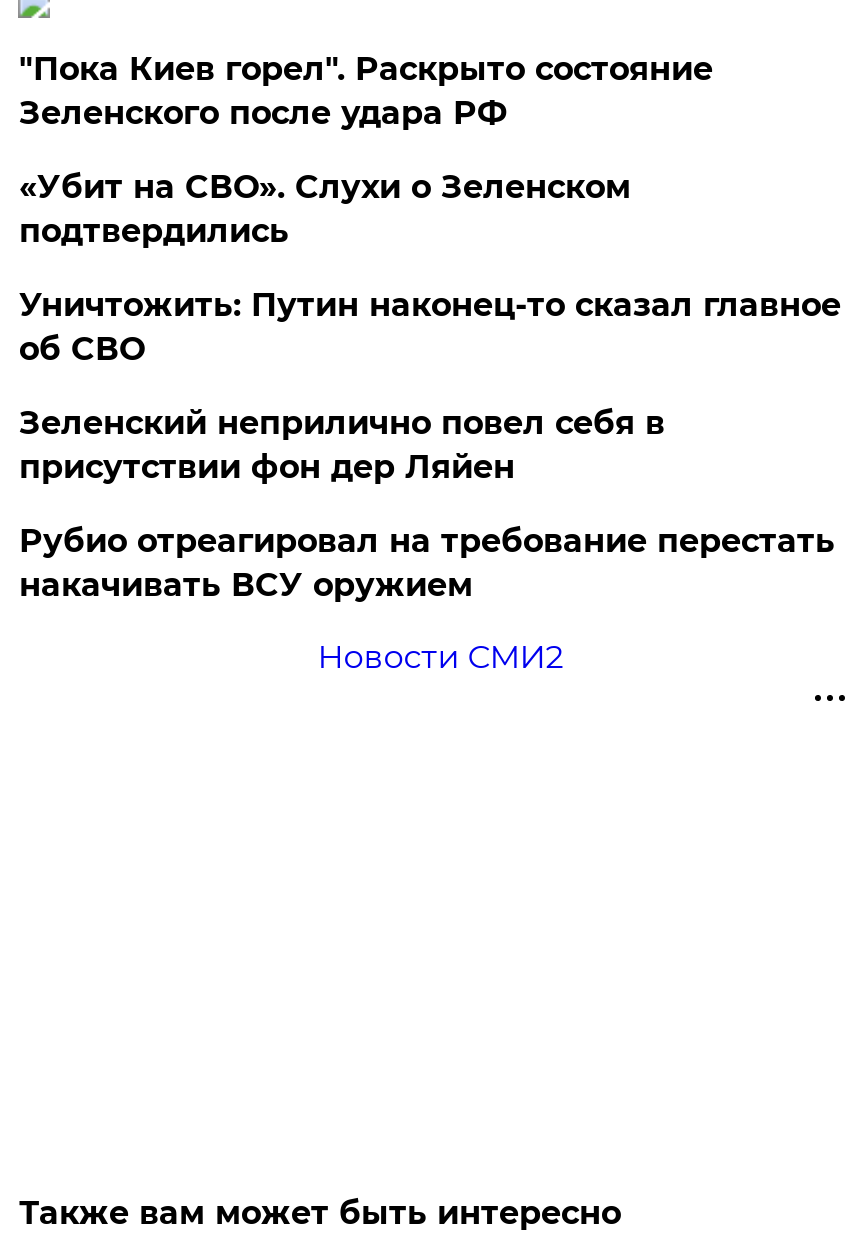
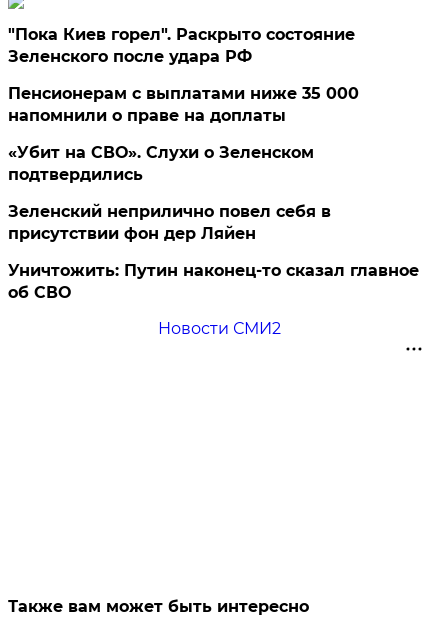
none -> [8,84,359,125] Пенсионерам с выплатами ниже 35 000 | напомнили о праве на доплаты
moved [19,168,631,250] -> [8,143,314,184]: «Убит на СВО». Слухи о Зеленском | подтвердились
moved [19,286,841,368] -> [8,261,419,302]: Уничтожить: Путин наконец-то сказал главное | об СВО
[19,522,835,604] Рубио отреагировал на требование перестать | накачивать ВСУ оружием -> none

